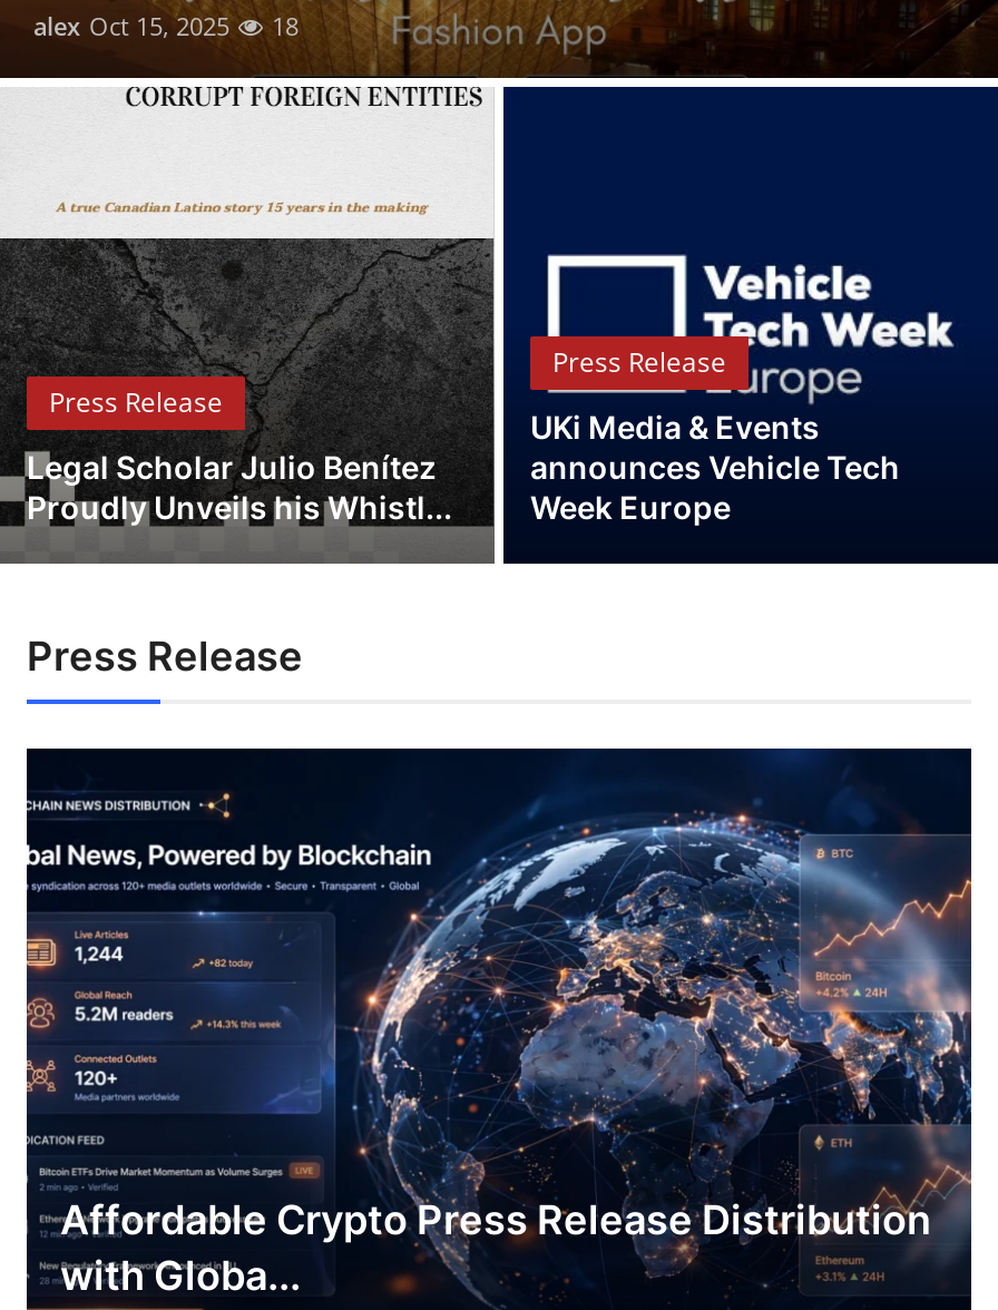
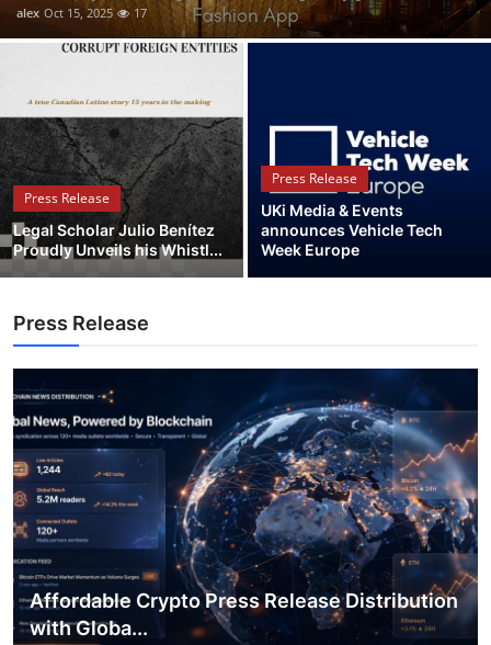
[33,8,299,41] alex Oct 15, 2025 18 -> [16,4,147,20] alex Oct 15, 2025 17

